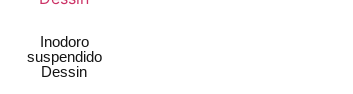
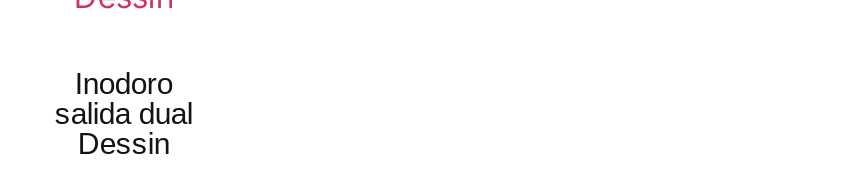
[27,48,102,65] suspendido -> [55,95,193,129] salida dual

